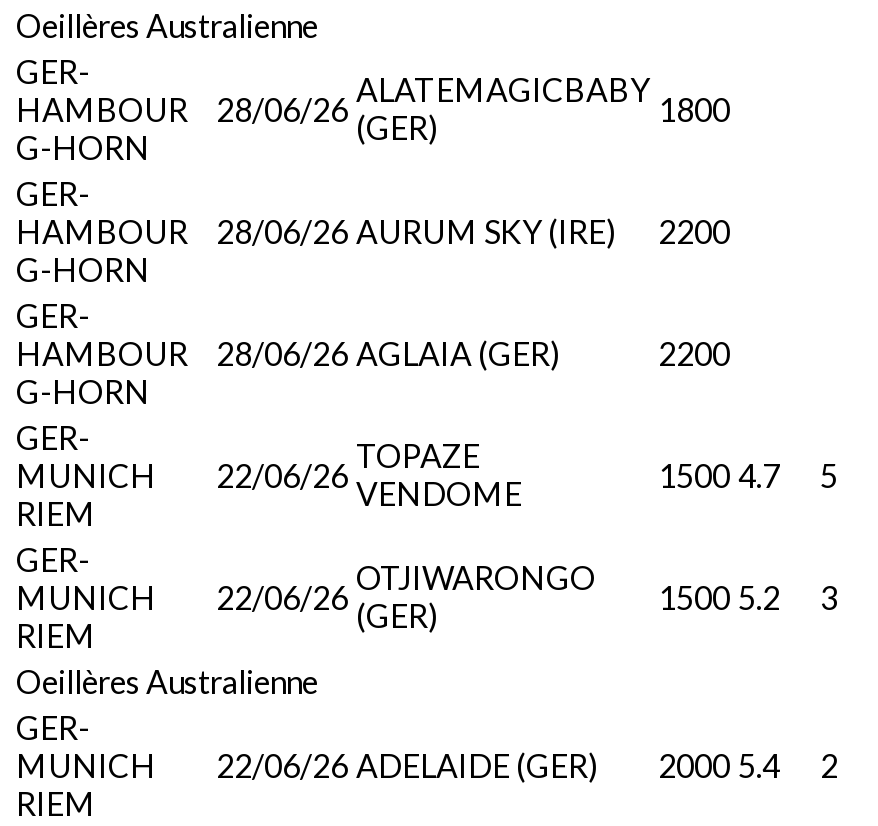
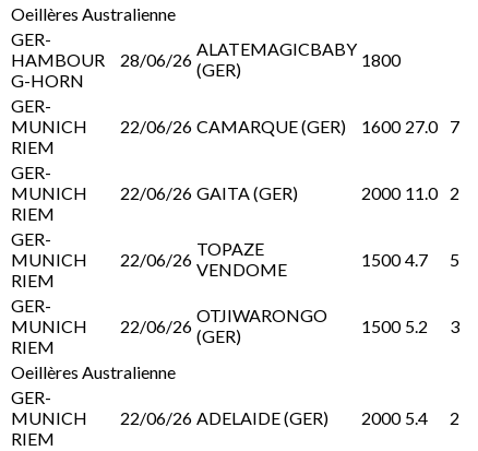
[16,212,188,288] HAMBOUR | G-HORN -> [11,116,87,157] MUNICH | RIEM
[216,212,730,250] 28/06/26 AURUM SKY (IRE) | 2200 -> [120,116,459,136] 22/06/26 CAMARQUE (GER) | 1600 27.0 7
[16,334,188,410] HAMBOUR | G-HORN -> [11,182,87,224] MUNICH | RIEM
[216,334,730,372] 28/06/26 AGLAIA (GER) | 2200 -> [120,182,459,203] 22/06/26 GAITA (GER) | 2000 11.0 2

